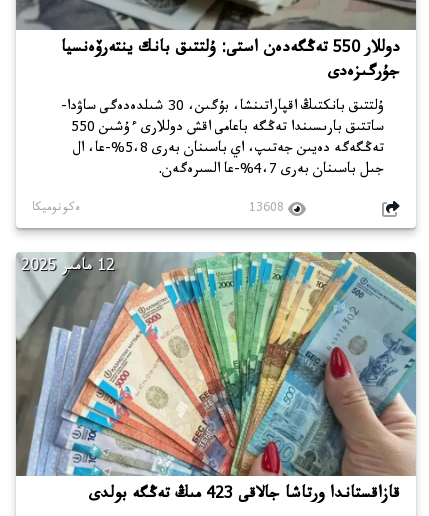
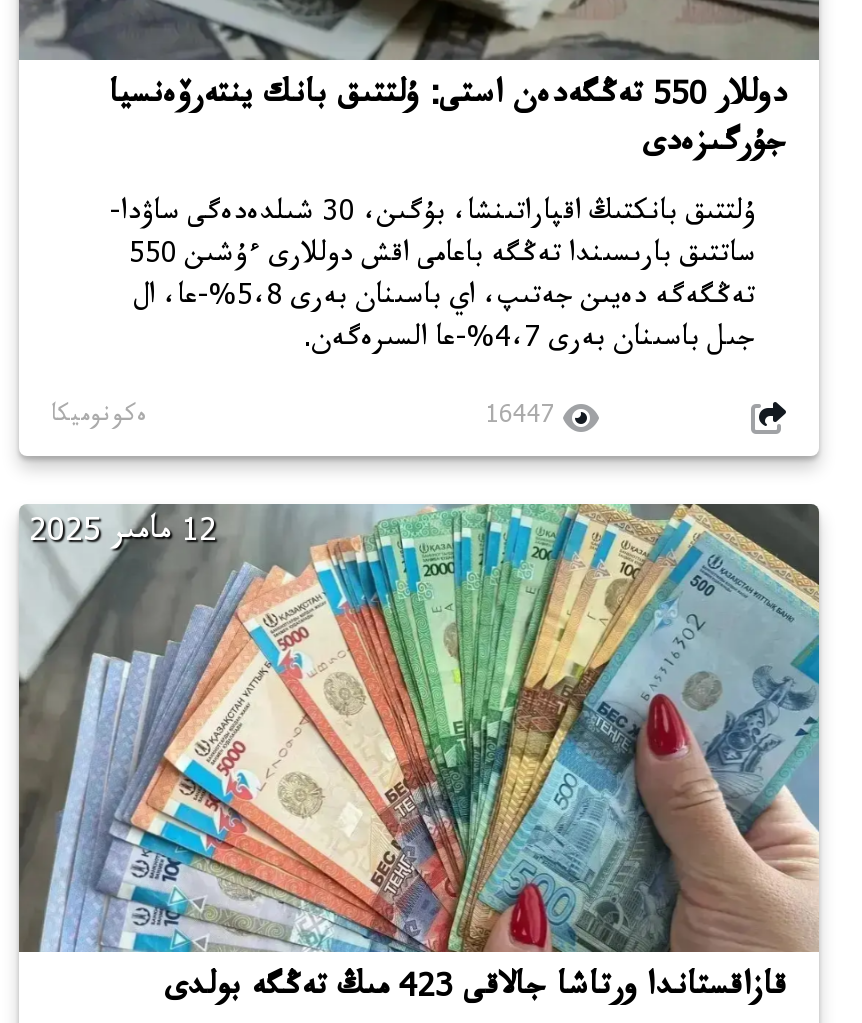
[249,200,284,218] 13608 -> [485,400,555,436] 16447

